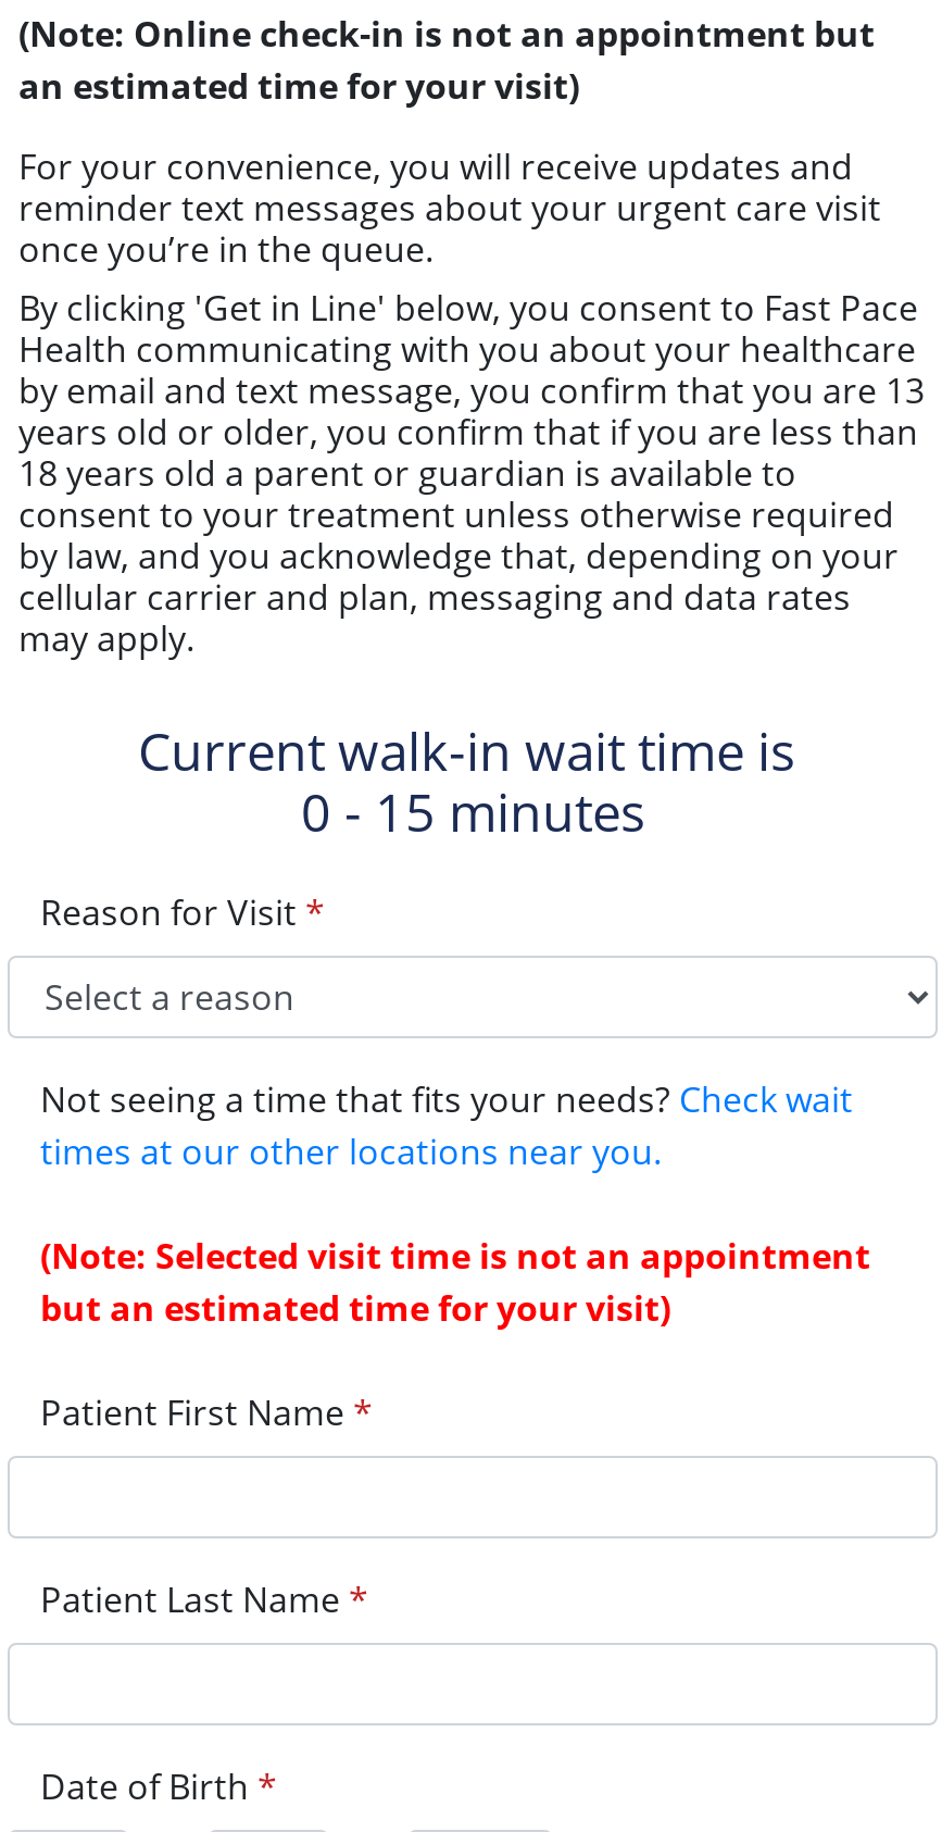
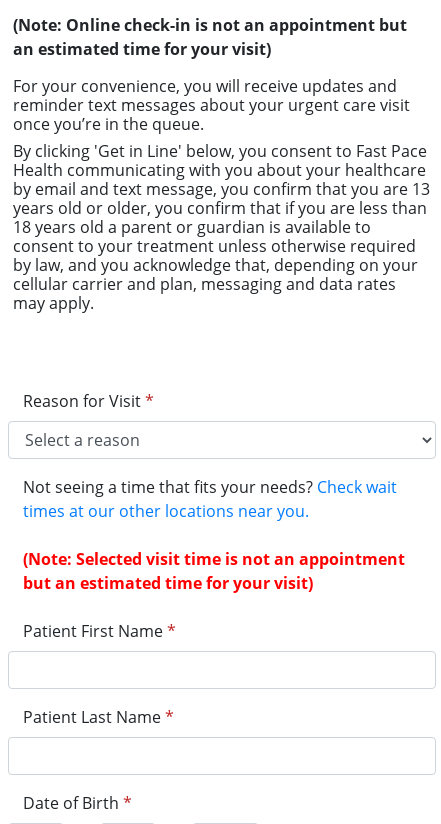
[138,714,794,847] Current walk-in wait time is | 0 - 15 minutes -> none

